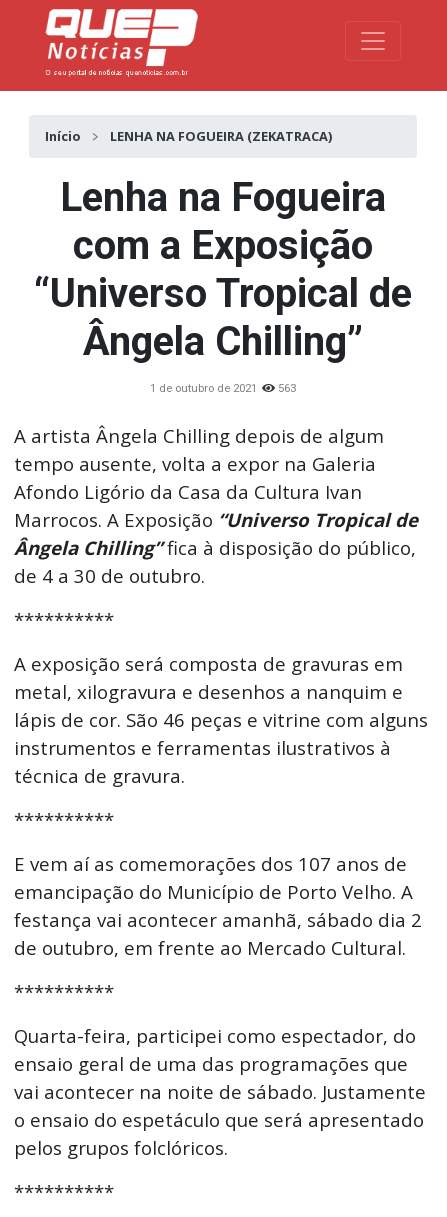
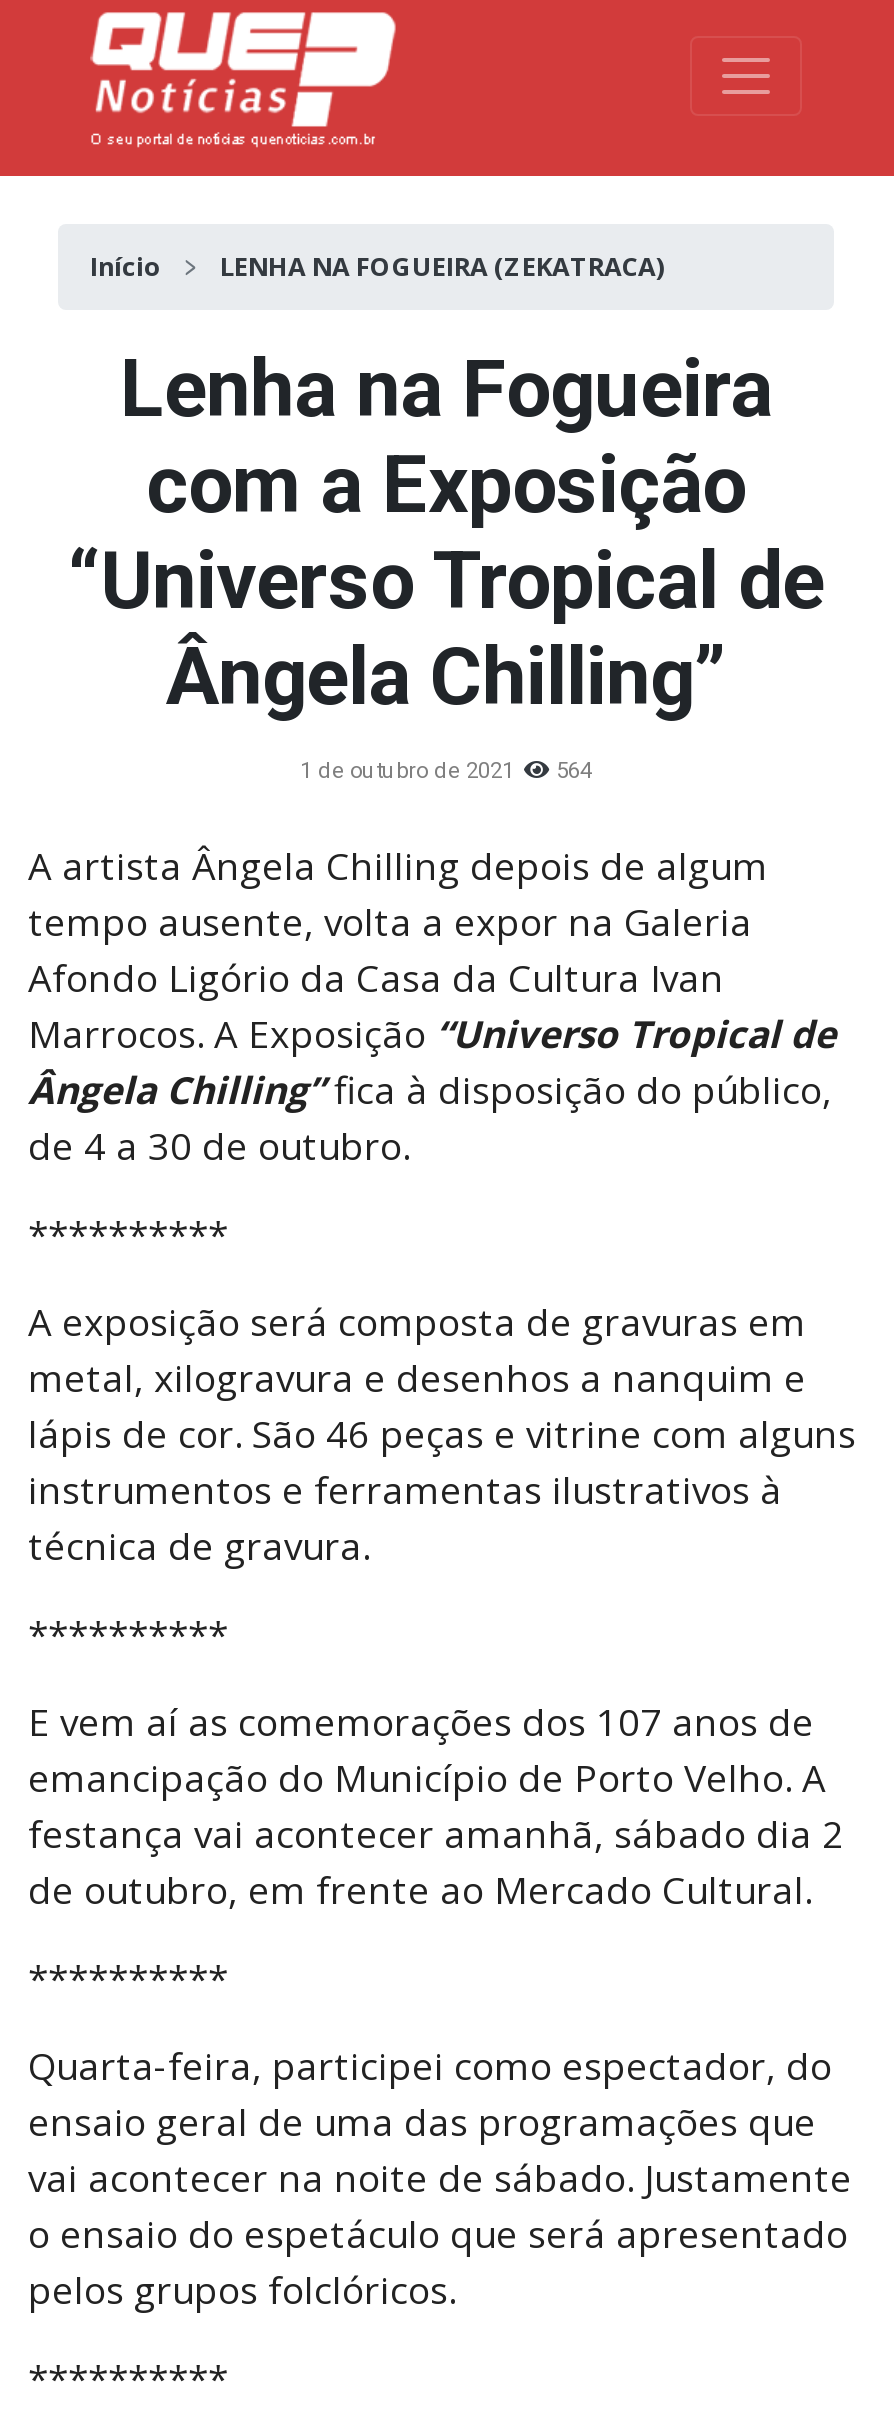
[150,382,296,395] 1 de outubro de 2021 563 -> [300,758,592,784] 1 de outubro de 2021 564

